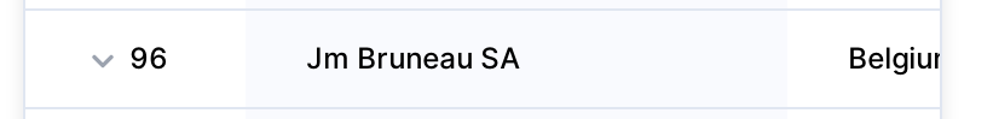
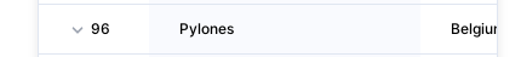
[306,39,519,75] Jm Bruneau SA -> [180,19,234,37] Pylones

